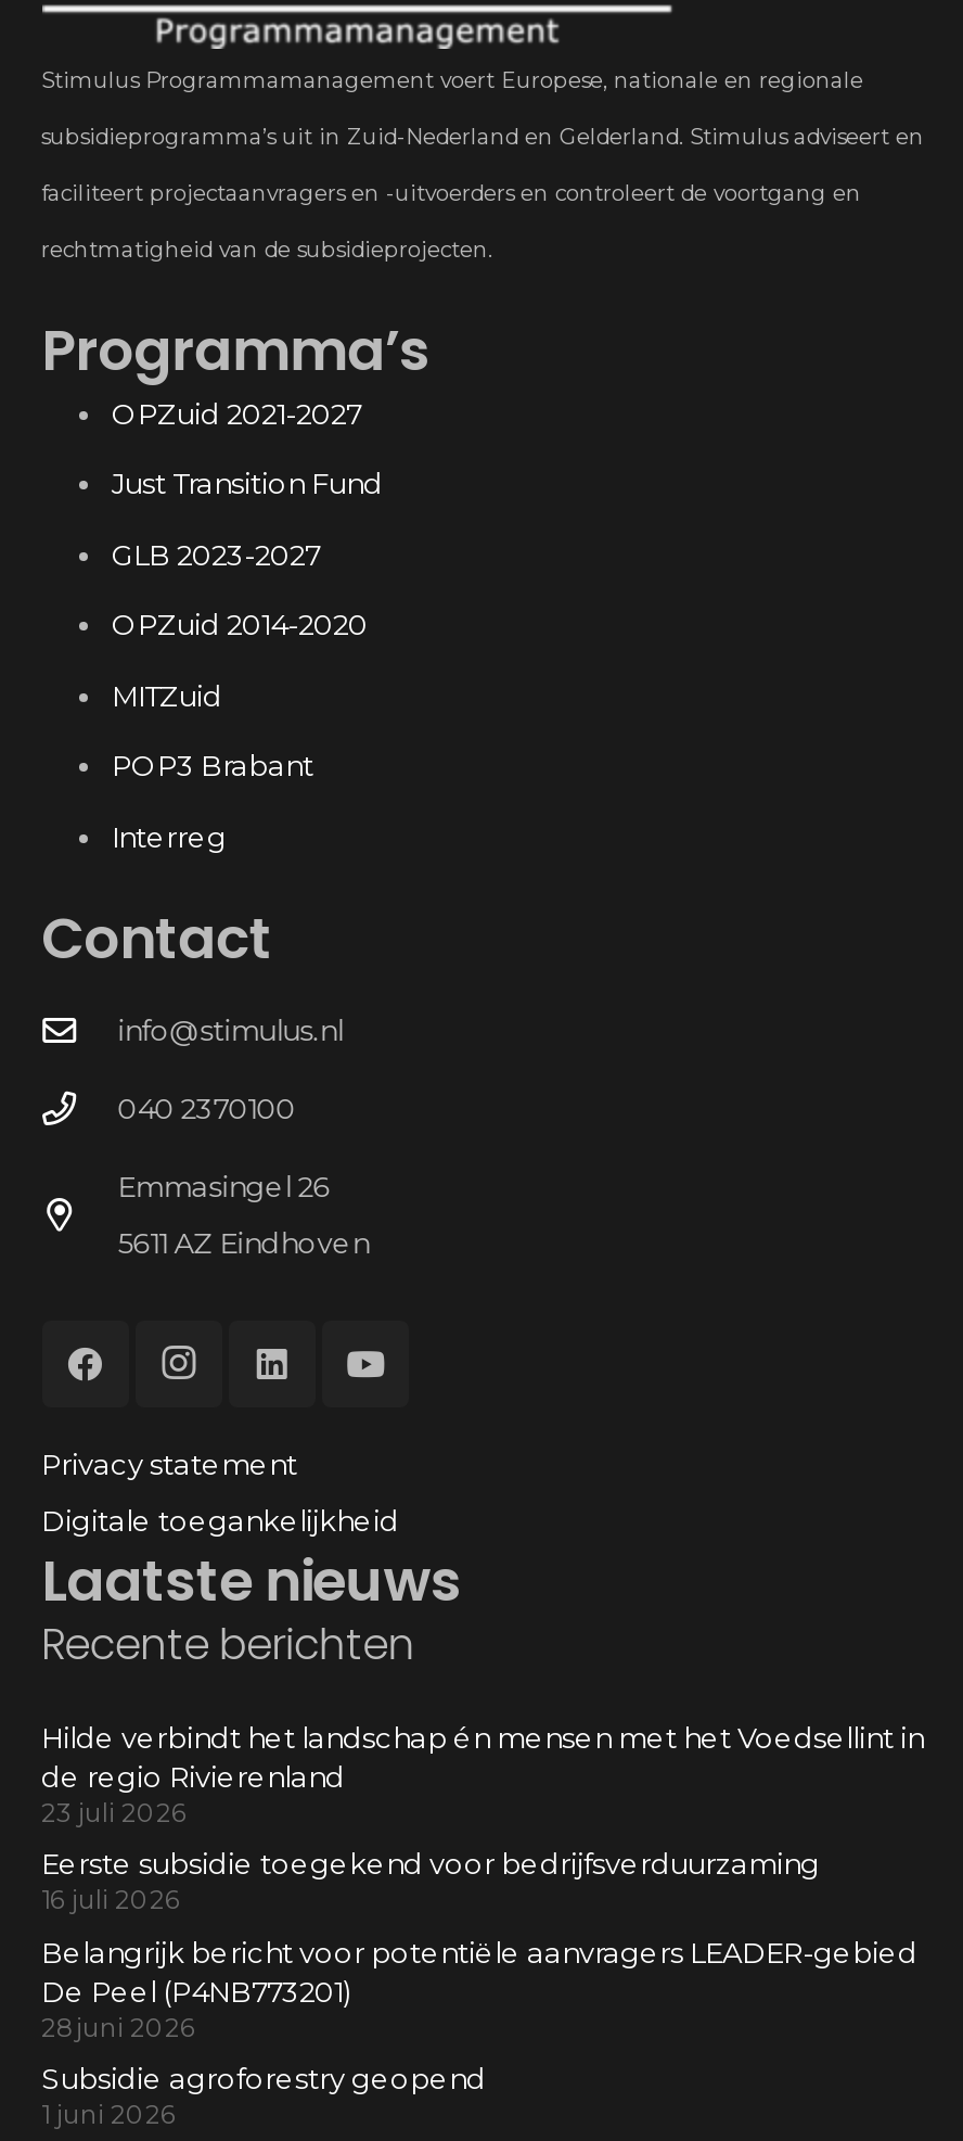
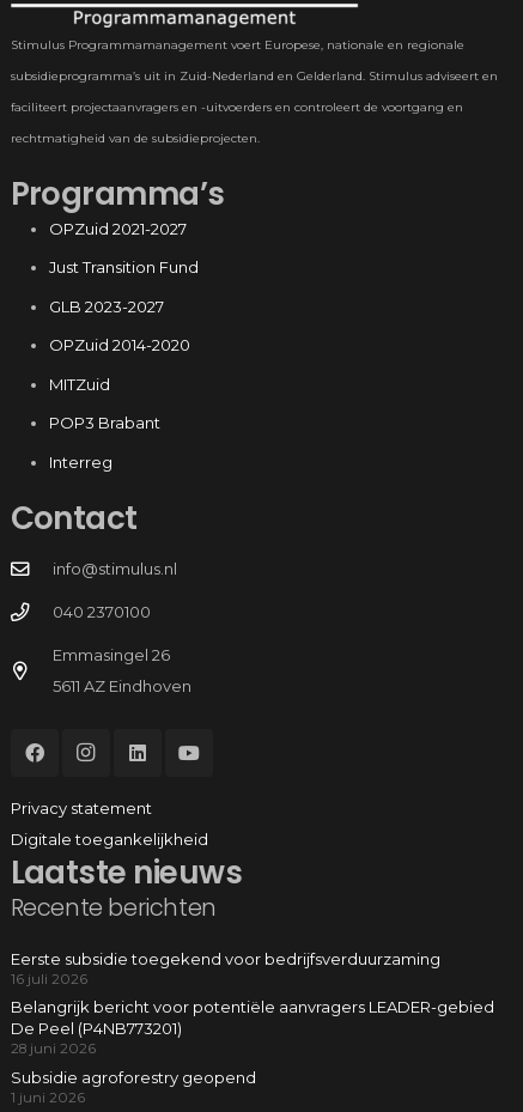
[41,1719,924,1828] Hilde verbindt het landschap én mensen met het Voedsellint in | de regio Rivierenland | 23 juli 2026 -> none

